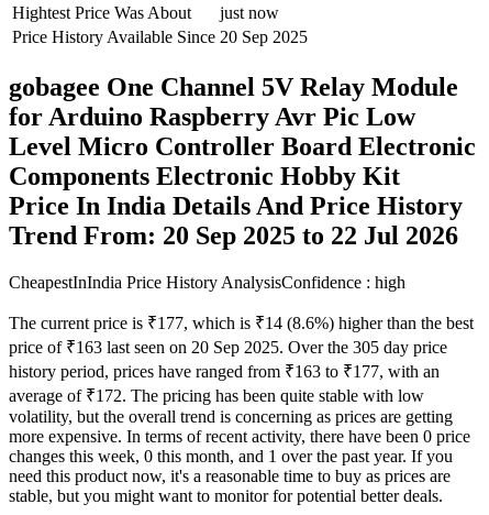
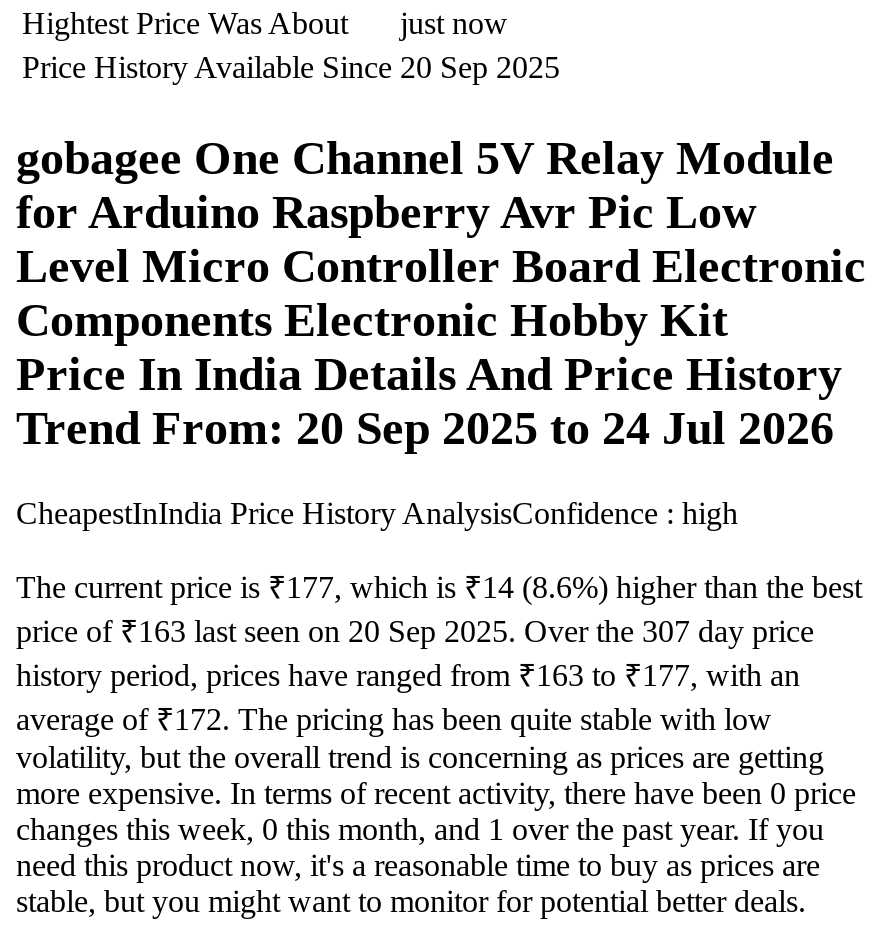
[9,221,458,250] Trend From: 20 Sep 2025 to 22 Jul 2026 -> [16,402,834,454] Trend From: 20 Sep 2025 to 24 Jul 2026
[9,338,447,357] price of ₹163 last seen on 20 Sep 2025. Over the 305 day price -> [16,614,814,648] price of ₹163 last seen on 20 Sep 2025. Over the 307 day price

